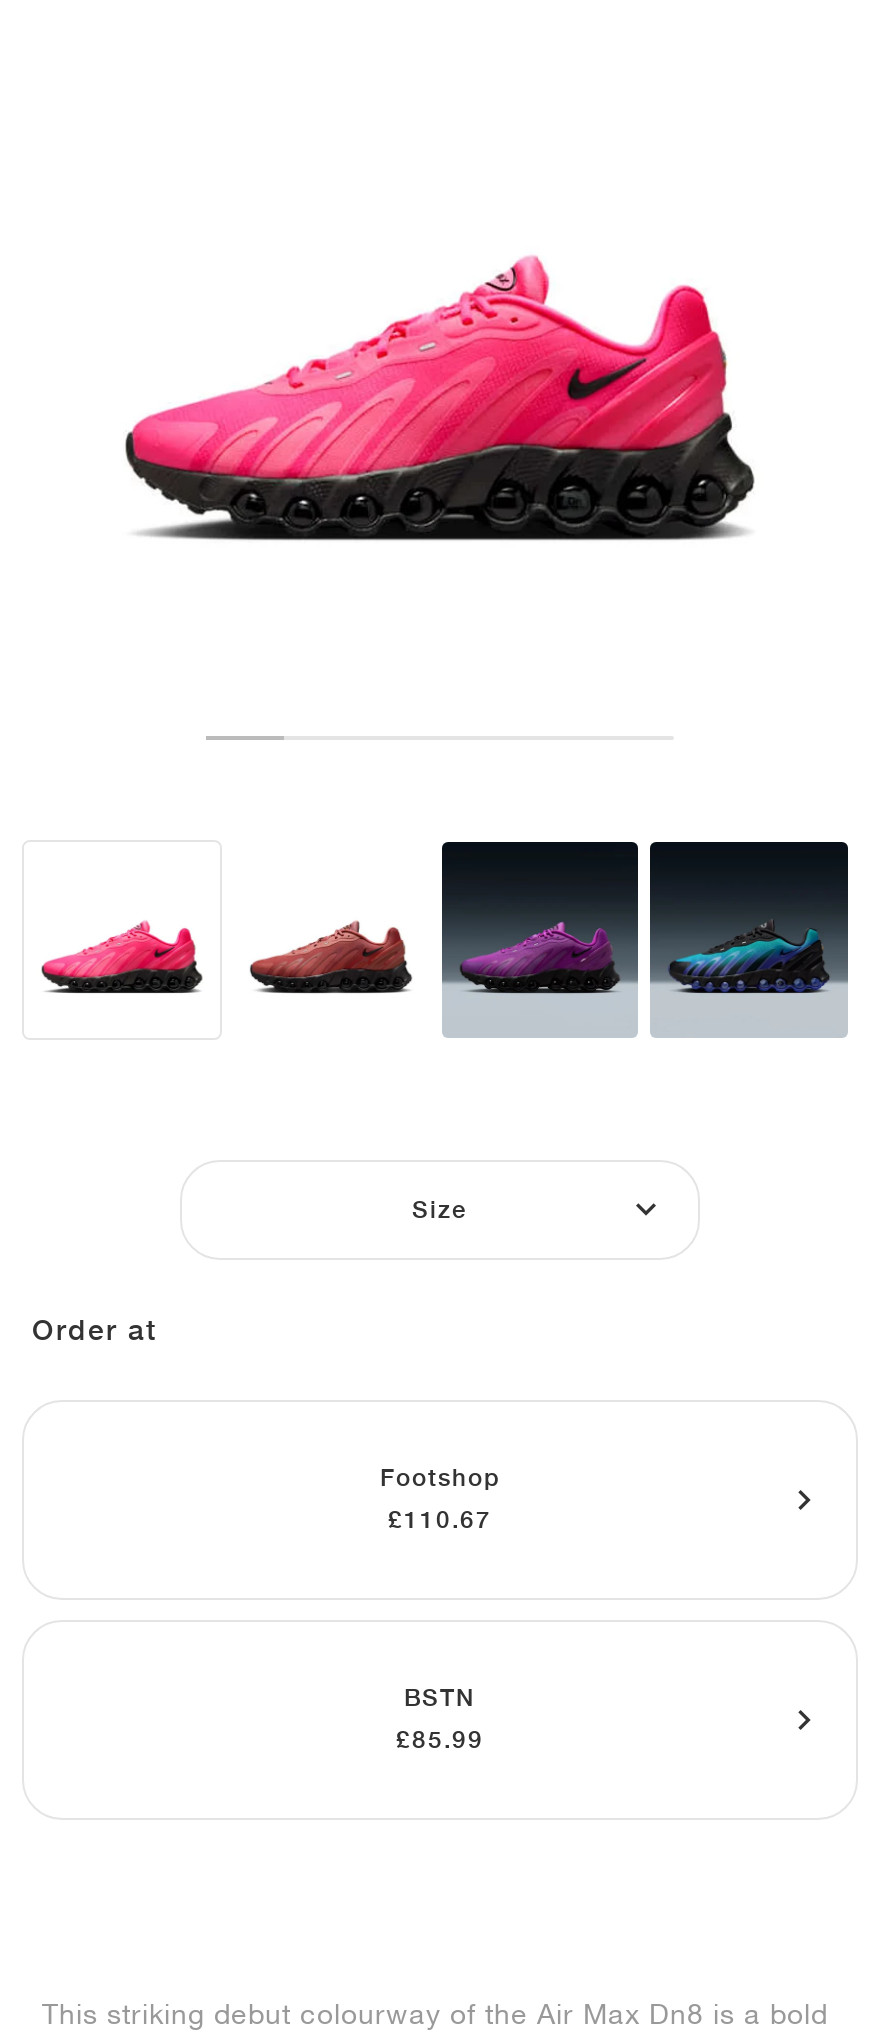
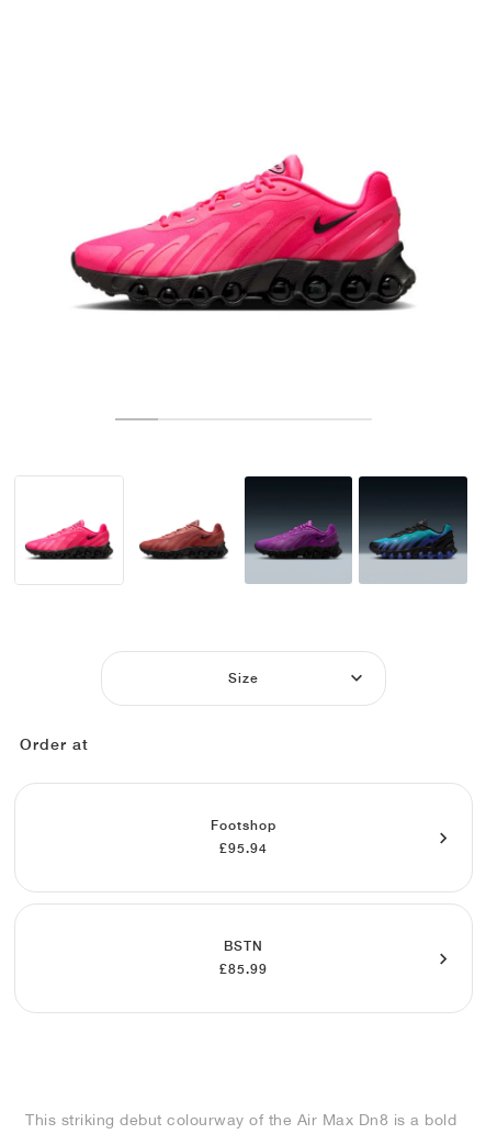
[388,1507,492,1535] £110.67 -> [219,841,268,857] £95.94

